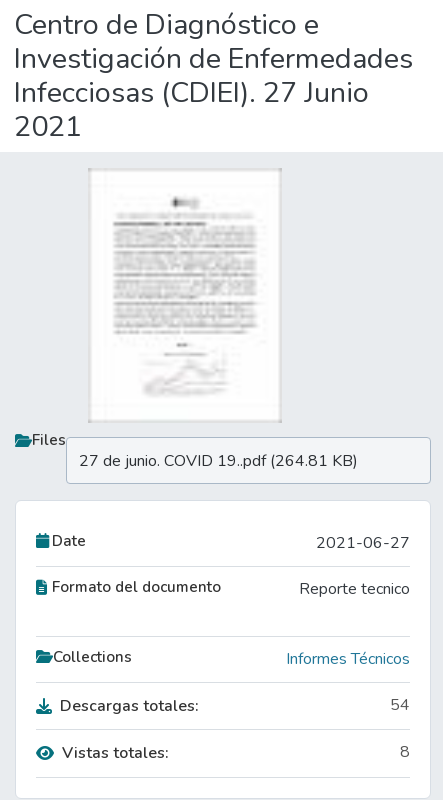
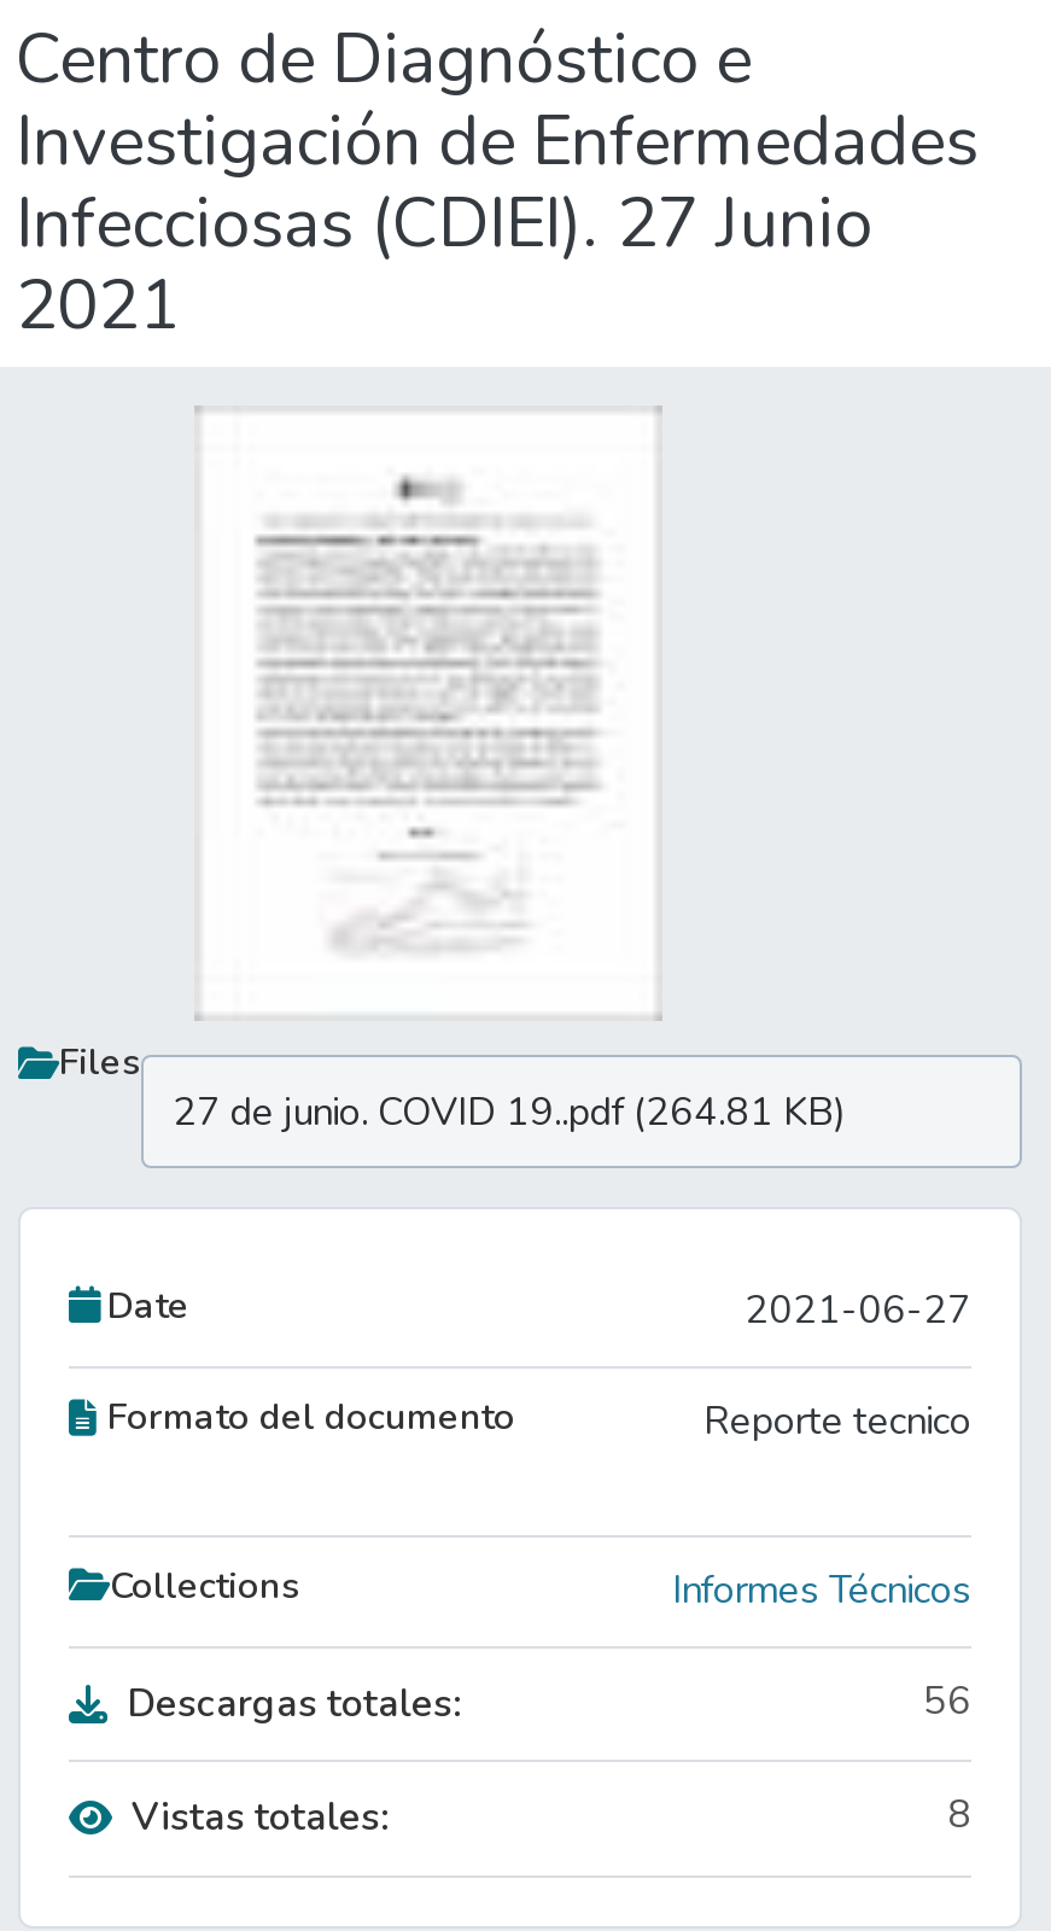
[390,694,410,716] 54 -> [923,1675,971,1728] 56

